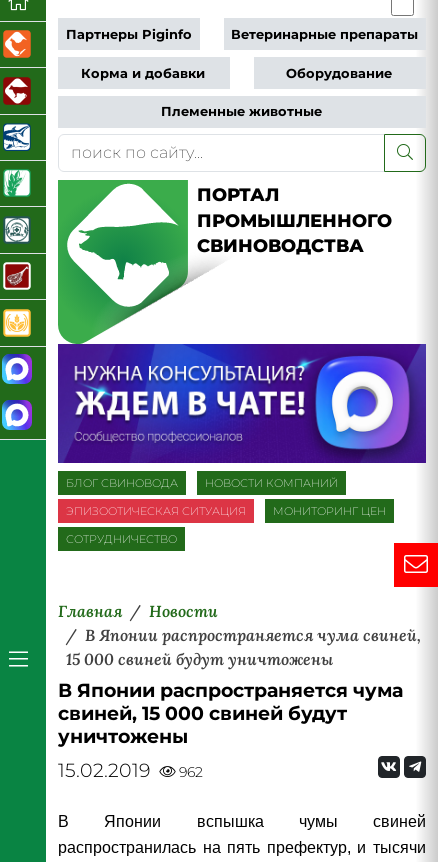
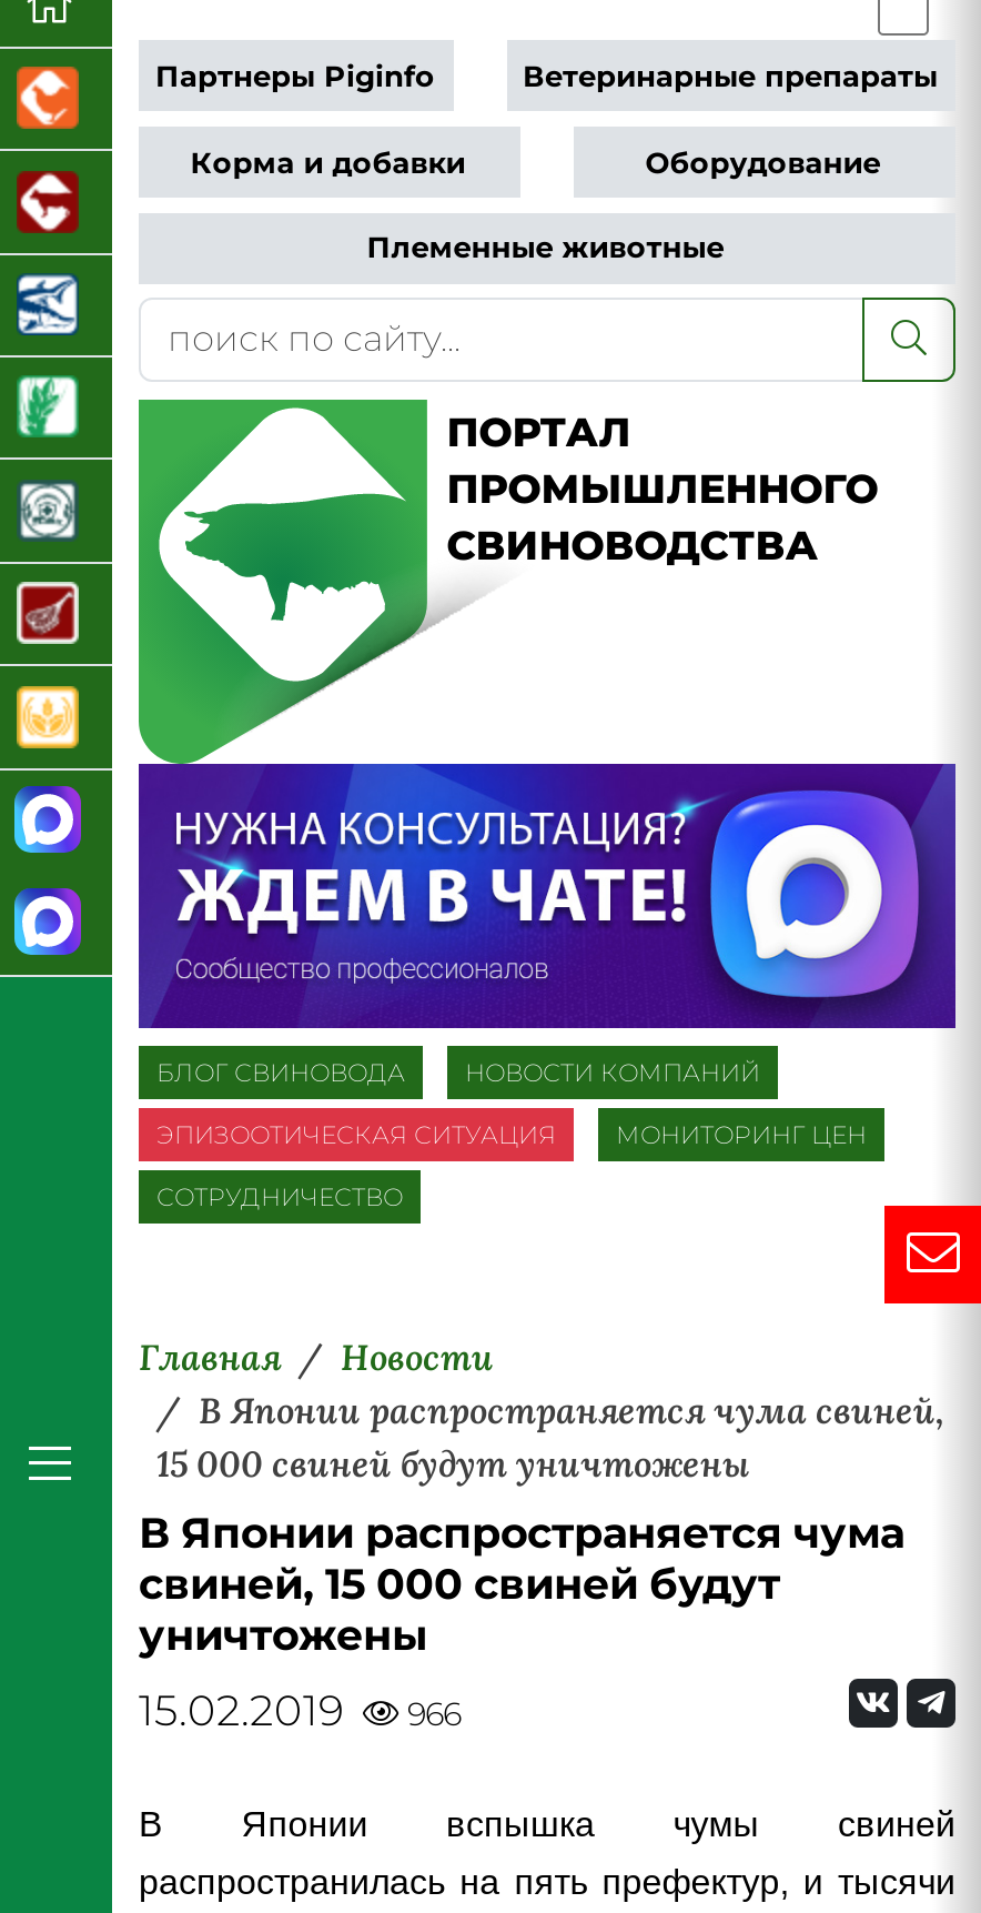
[58,757,203,781] 15.02.2019 962 -> [139,1682,461,1735] 15.02.2019 966

